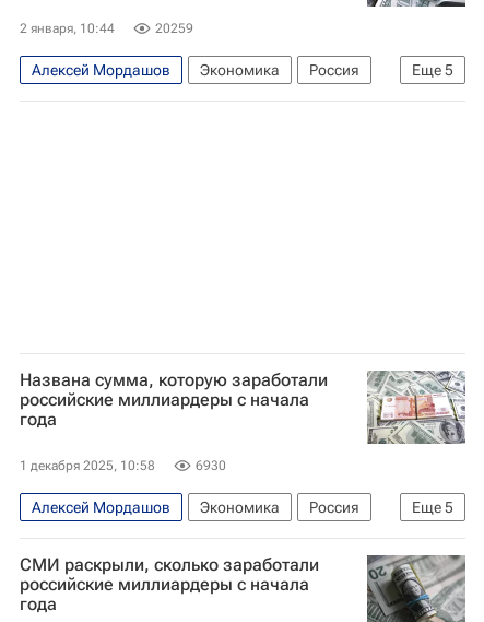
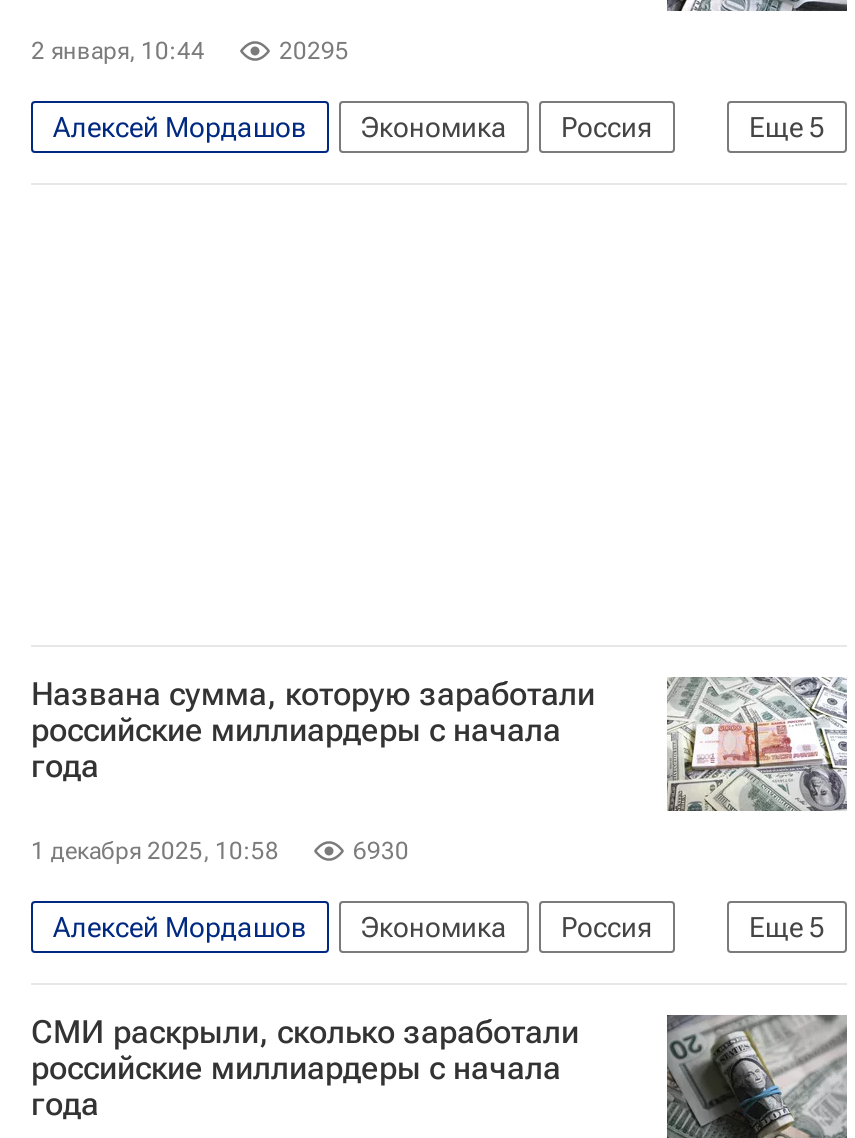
[155,20,193,36] 20259 -> [279,37,349,65] 20295

